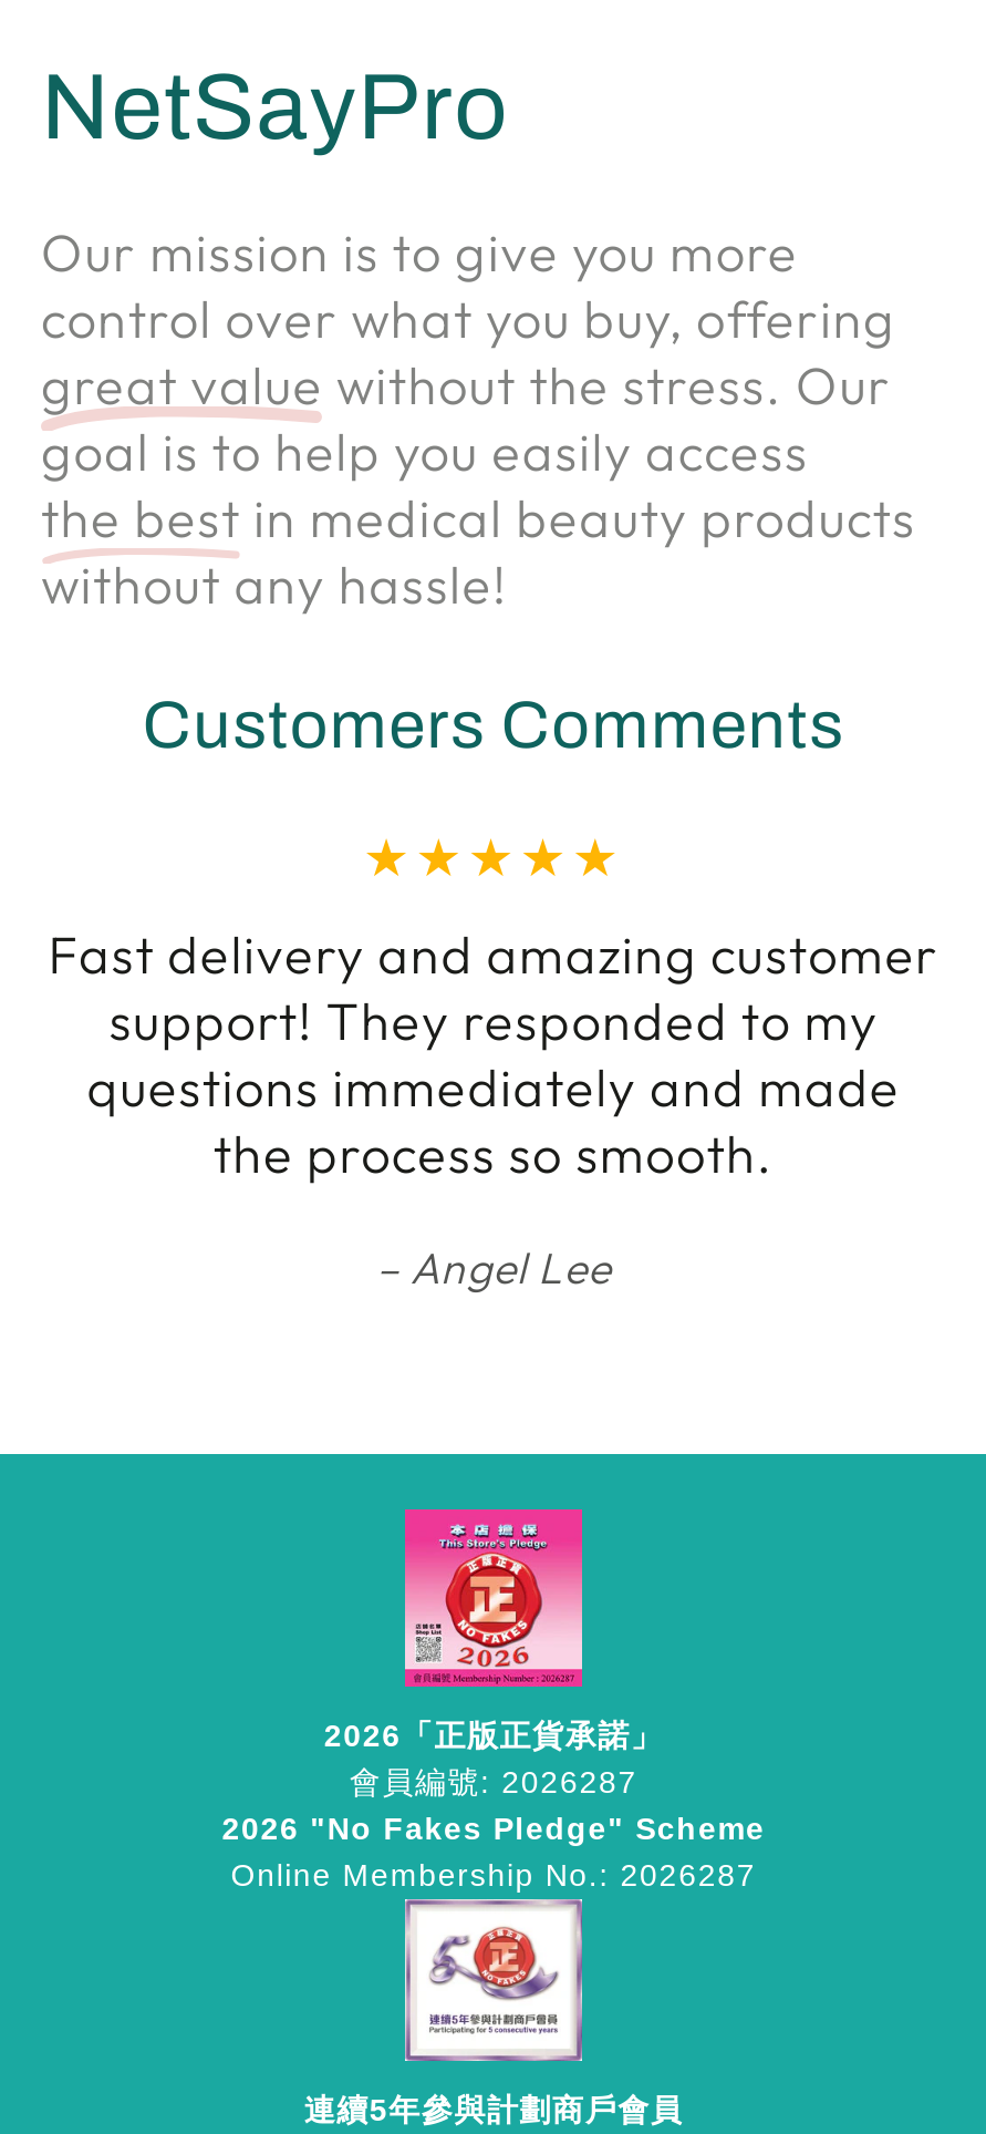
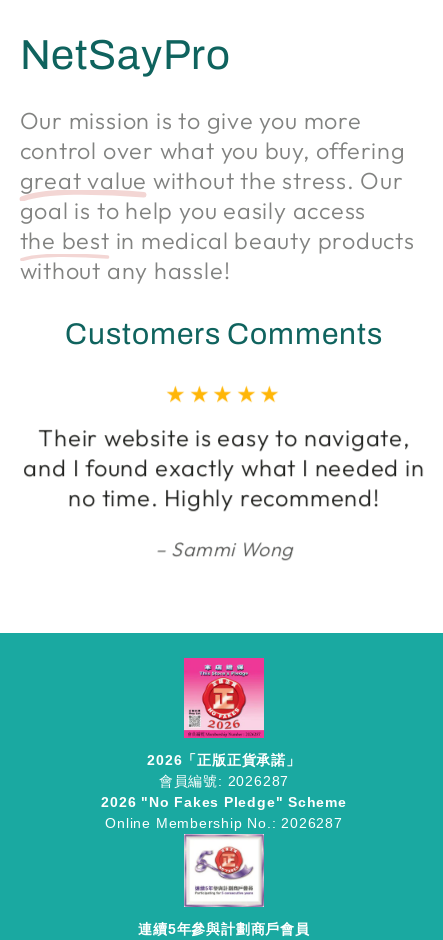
[48,923,939,1187] Fast delivery and amazing customer | support! They responded to my | questions immediately and made | the process so smooth. -> [23,423,424,512] Their website is easy to navigate, | and I found exactly what I needed in | no time. Highly recommend!
[410,1239,612,1294] Angel Lee -> [171,536,293,561] Sammi Wong

